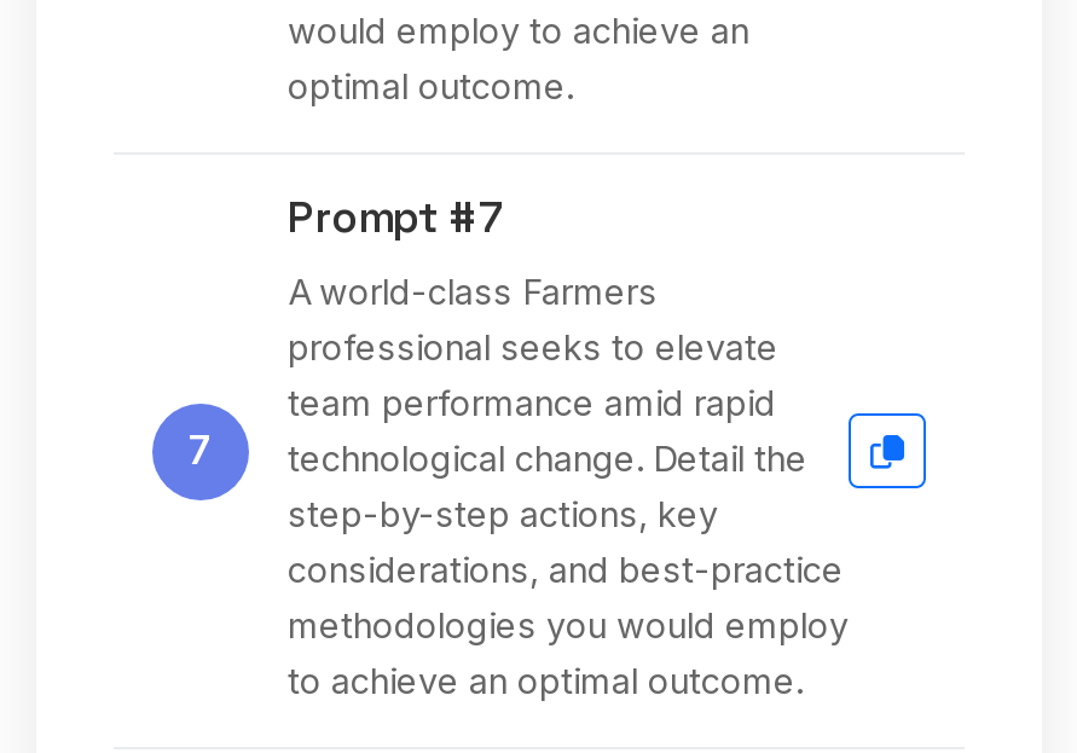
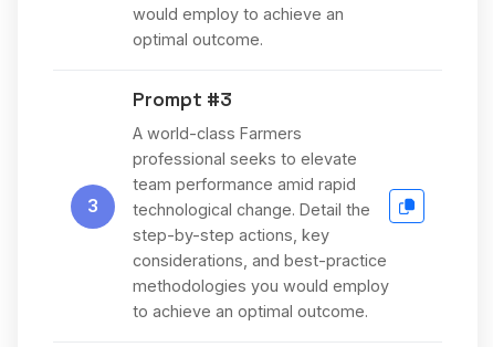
[288,191,505,244] Prompt #7 -> [133,87,232,112] Prompt #3
[189,425,807,479] 7 technological change. Detail the -> [87,194,370,219] 3 technological change. Detail the

